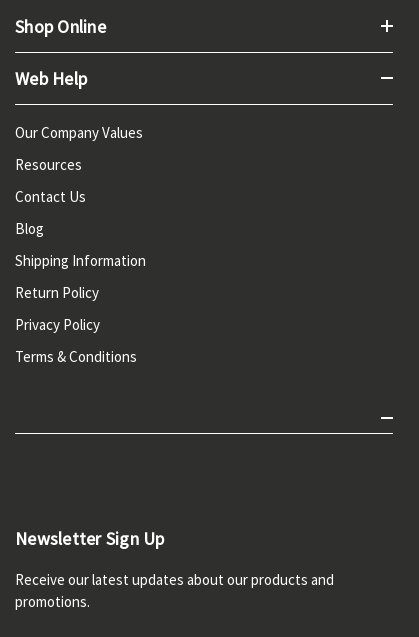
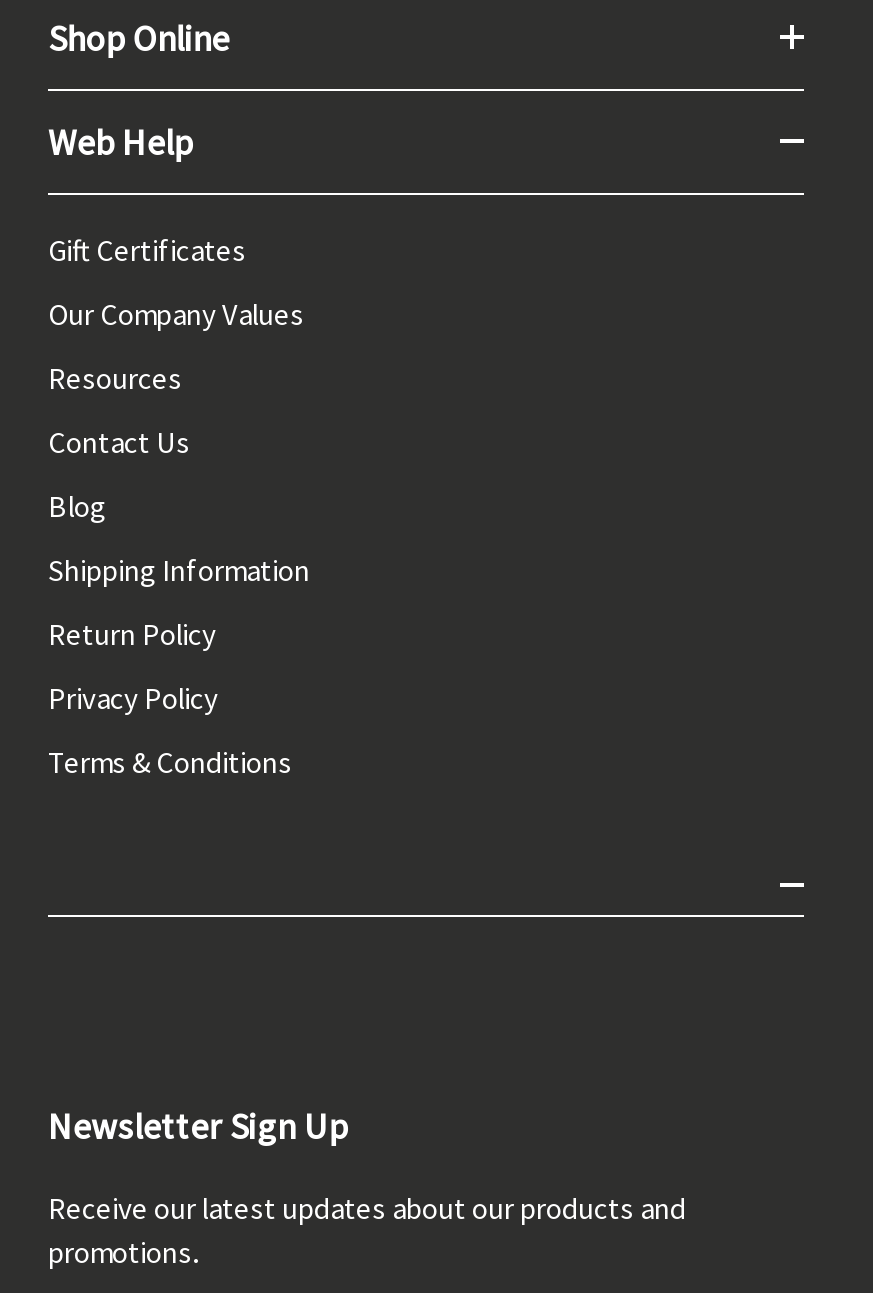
none -> [48,230,246,268] Gift Certificates

